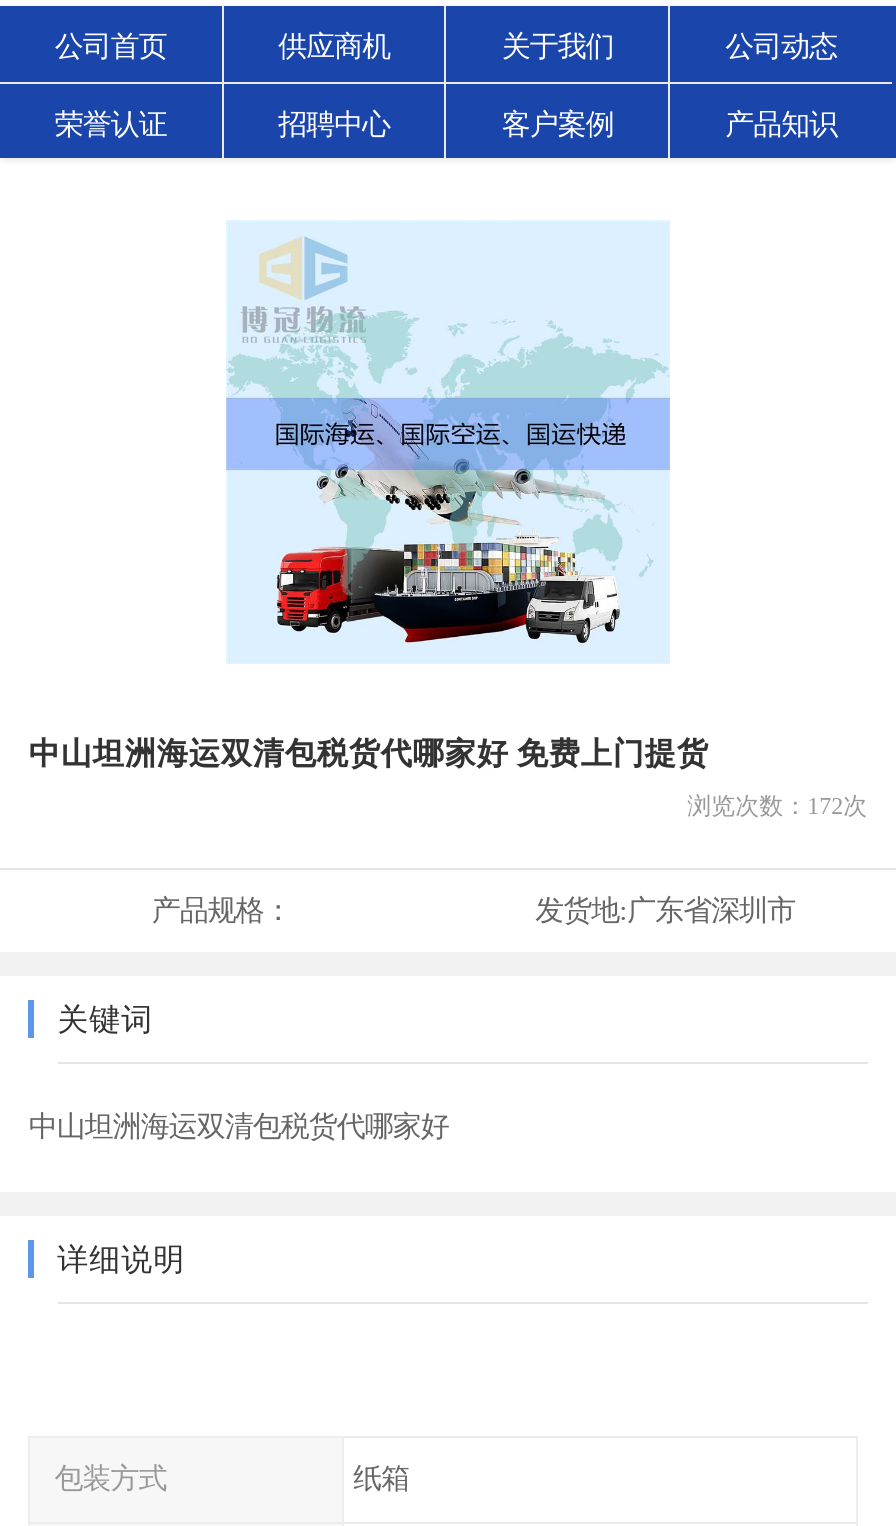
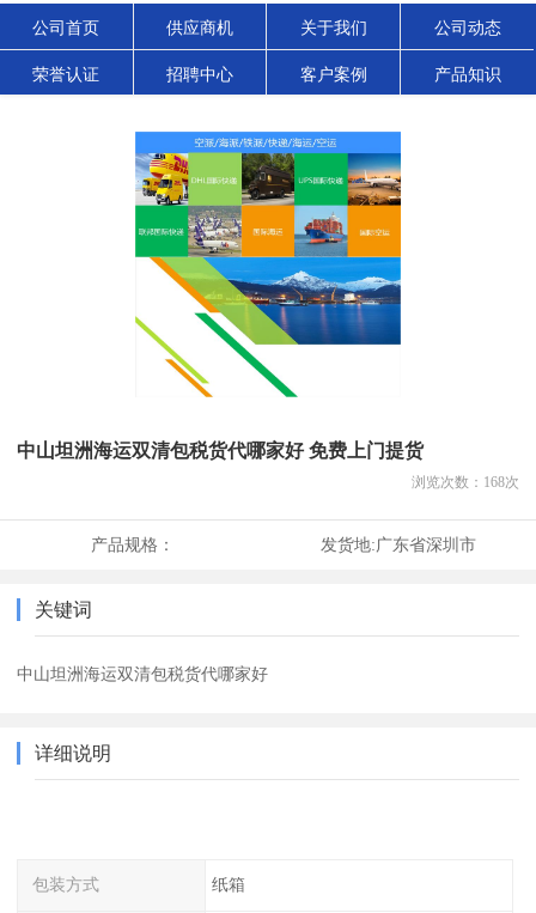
[226,220,670,664] [image] -> [134,130,402,398] [image]
[687,792,867,820] 浏览次数：172次 -> [411,474,519,491] 浏览次数：168次

